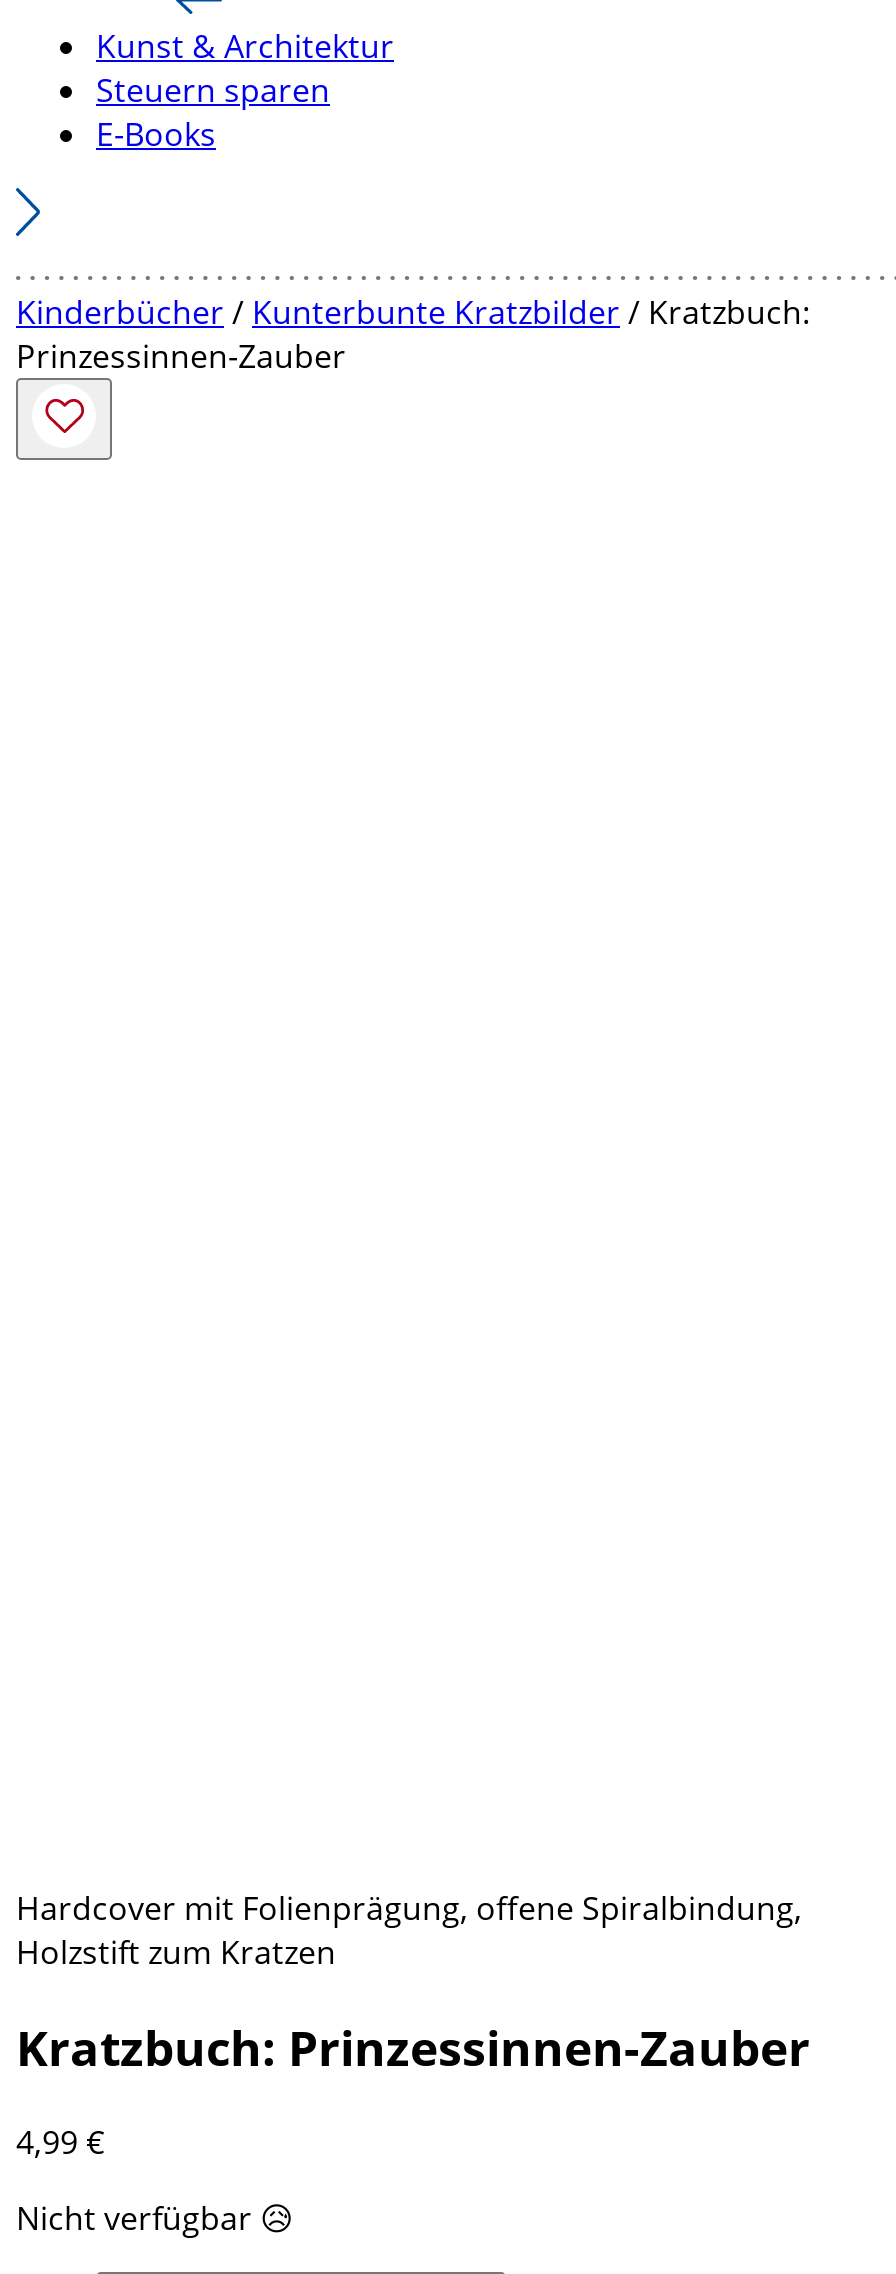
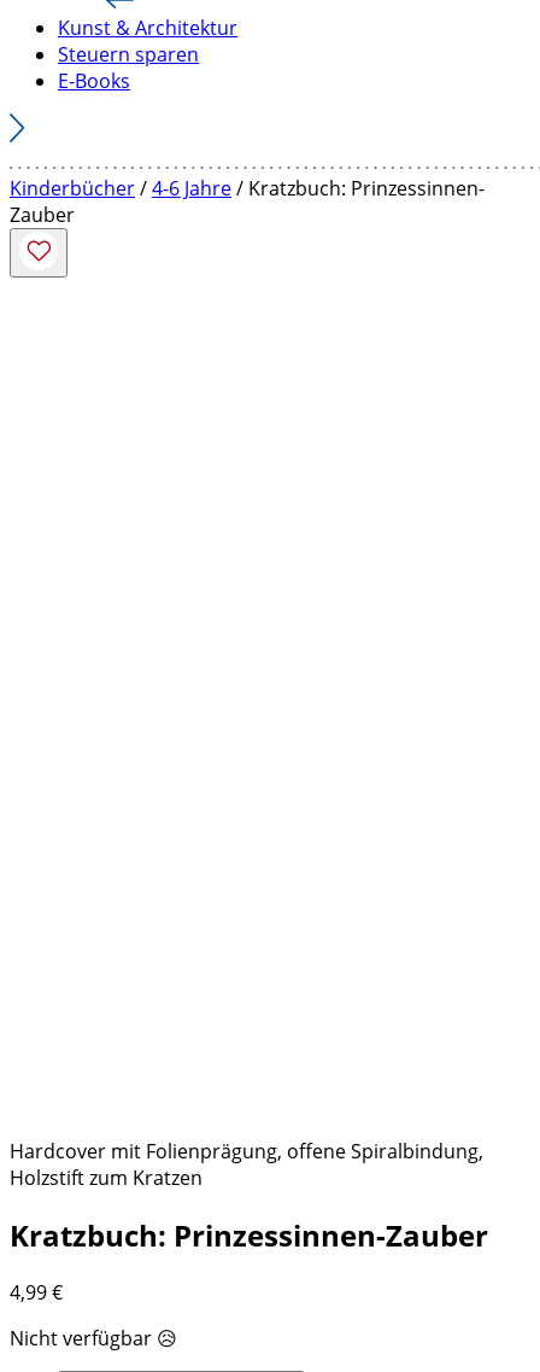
[16,290,810,378] Kinderbücher / Kunterbunte Kratzbilder / Kratzbuch: | Prinzessinnen-Zauber -> [10,175,485,228] Kinderbücher / 4-6 Jahre / Kratzbuch: Prinzessinnen- | Zauber

